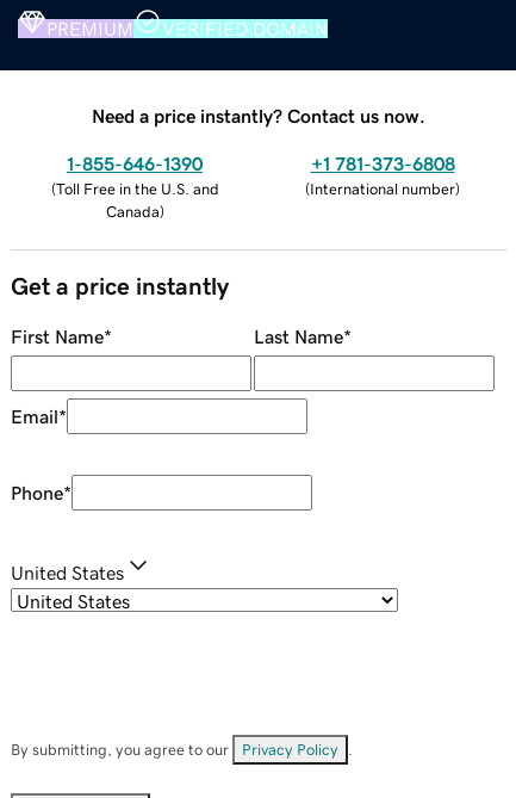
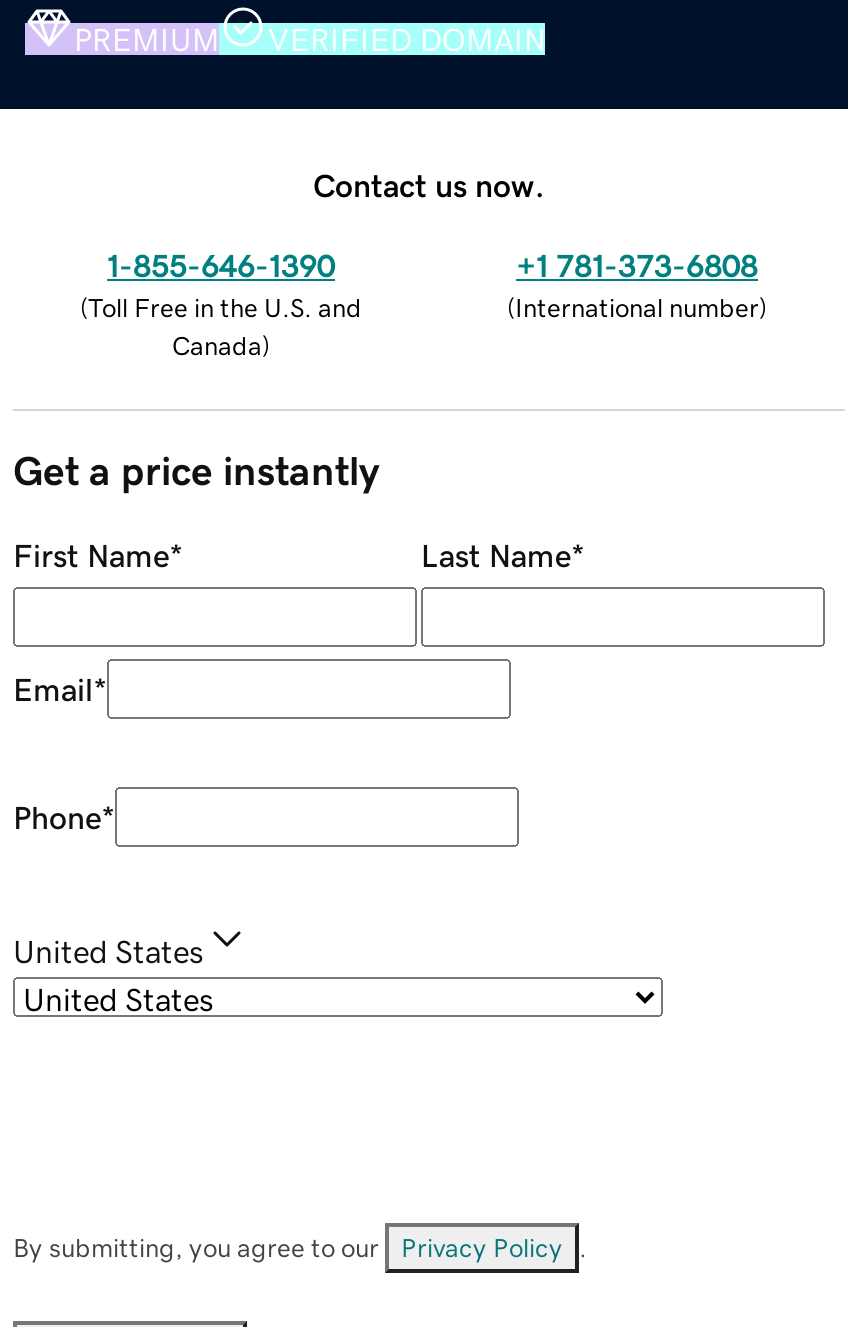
[92,106,425,125] Need a price instantly? Contact us now. -> [313,168,545,200] Contact us now.

